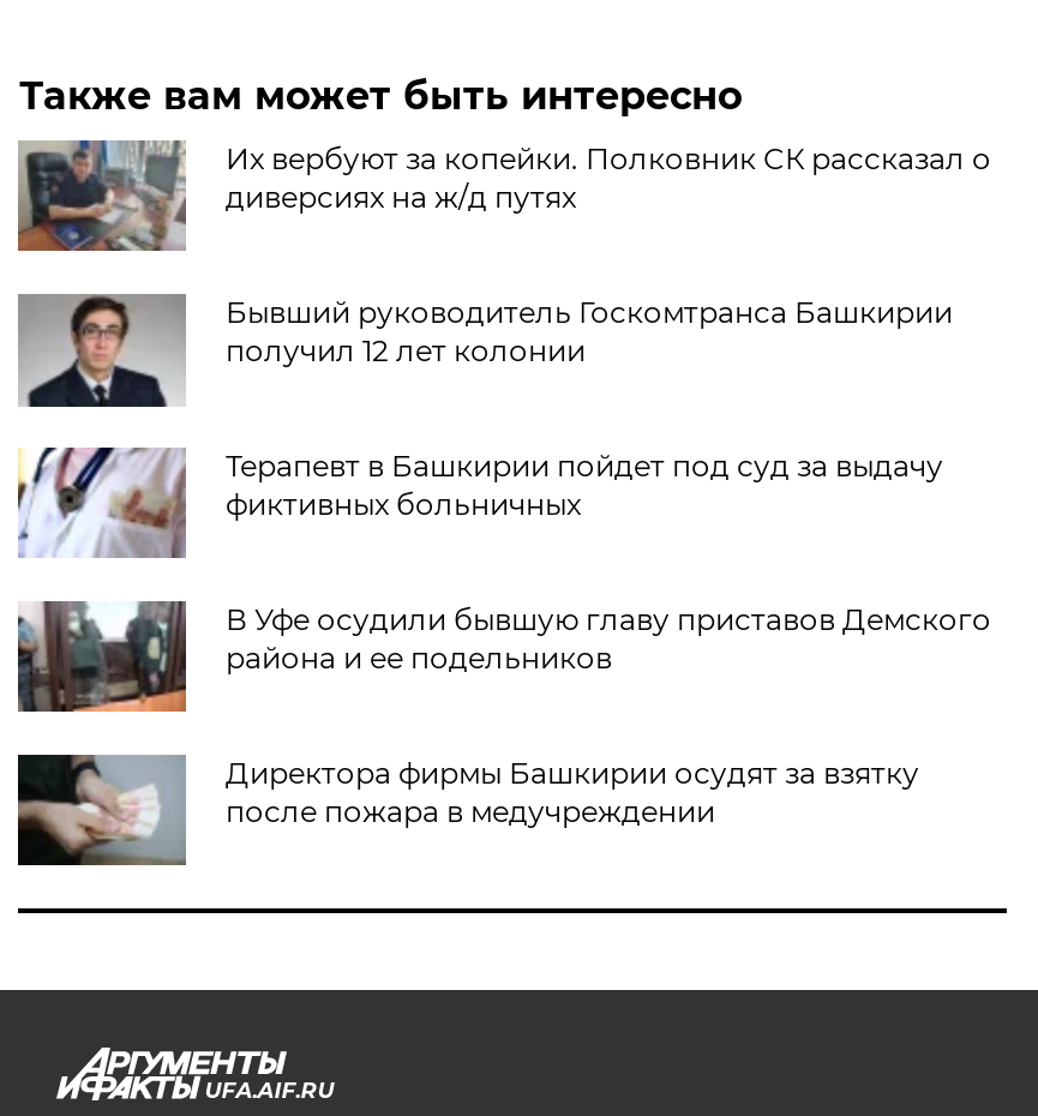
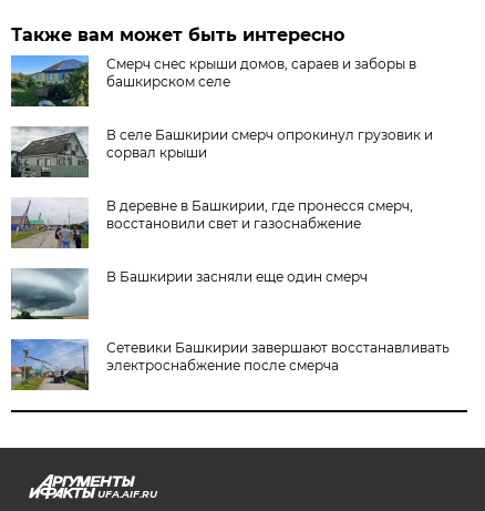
[16,138,991,253] [image] | Их вербуют за копейки. Полковник СК рассказал о | диверсиях на ж/д путях -> [10,54,417,108] [image] | Смерч снес крыши домов, сараев и заборы в | башкирском селе
[18,294,953,407] [image] | Бывший руководитель Госкомтранса Башкирии | получил 12 лет колонии -> [10,126,433,178] [image] | В селе Башкирии смерч опрокинул грузовик и | сорвал крыши
[18,445,943,558] [image] | Терапевт в Башкирии пойдет под суд за выдачу | фиктивных больничных -> [10,197,413,249] [image] | В деревне в Башкирии, где пронесся смерч, | восстановили свет и газоснабжение
[18,601,991,714] [image] | В Уфе осудили бывшую главу приставов Демского | района и ее подельников -> [11,267,368,320] [image] | В Башкирии засняли еще один смерч
[16,752,919,868] [image] | Директора фирмы Башкирии осудят за взятку | после пожара в медучреждении -> [10,338,450,391] [image] | Сетевики Башкирии завершают восстанавливать | электроснабжение после смерча

